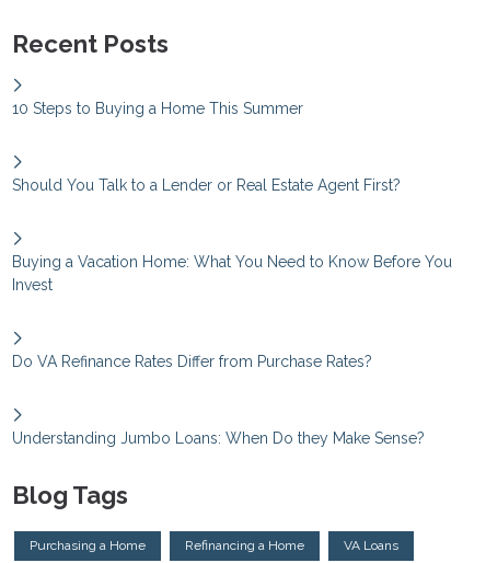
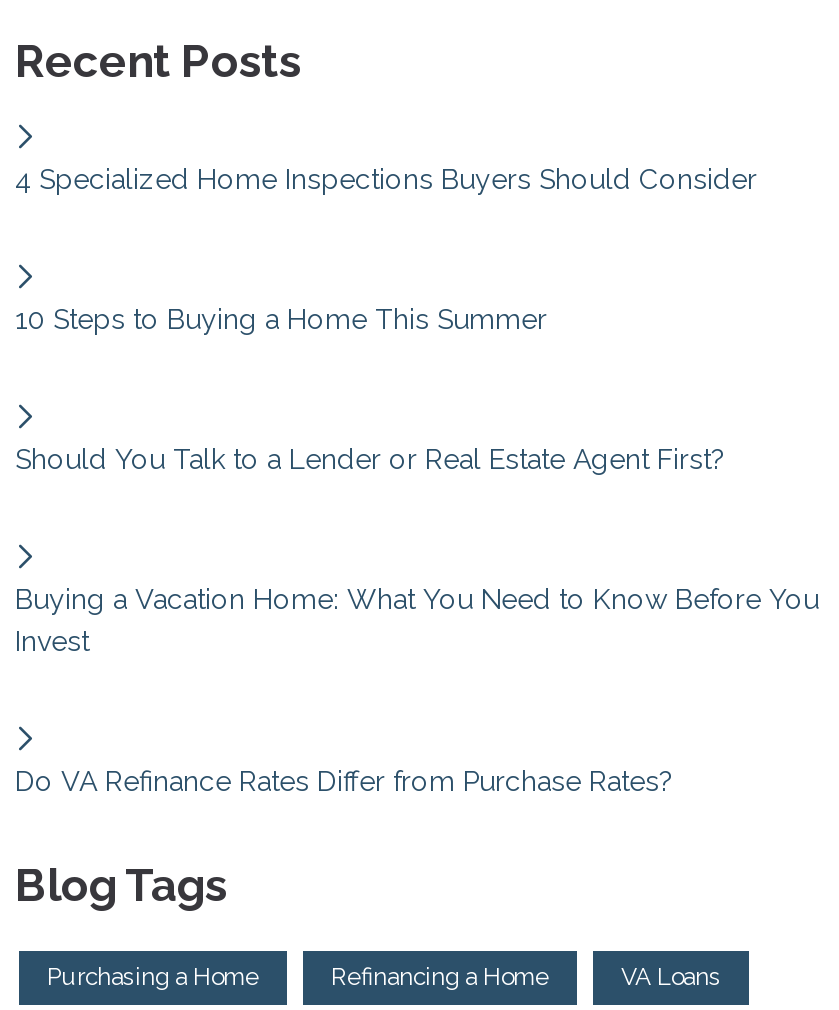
none -> [15,163,757,195] 4 Specialized Home Inspections Buyers Should Consider
moved [12,99,452,370] -> [15,303,819,797]: 10 Steps to Buying a Home This Summer | Should You Talk to a Lender or Real Estate Agent First? | Buying a Vacation Home: What You Need to Know Before You | Invest | Do VA Refinance Rates Differ from Purchase Rates?
[12,429,425,447] Understanding Jumbo Loans: When Do they Make Sense? -> none

